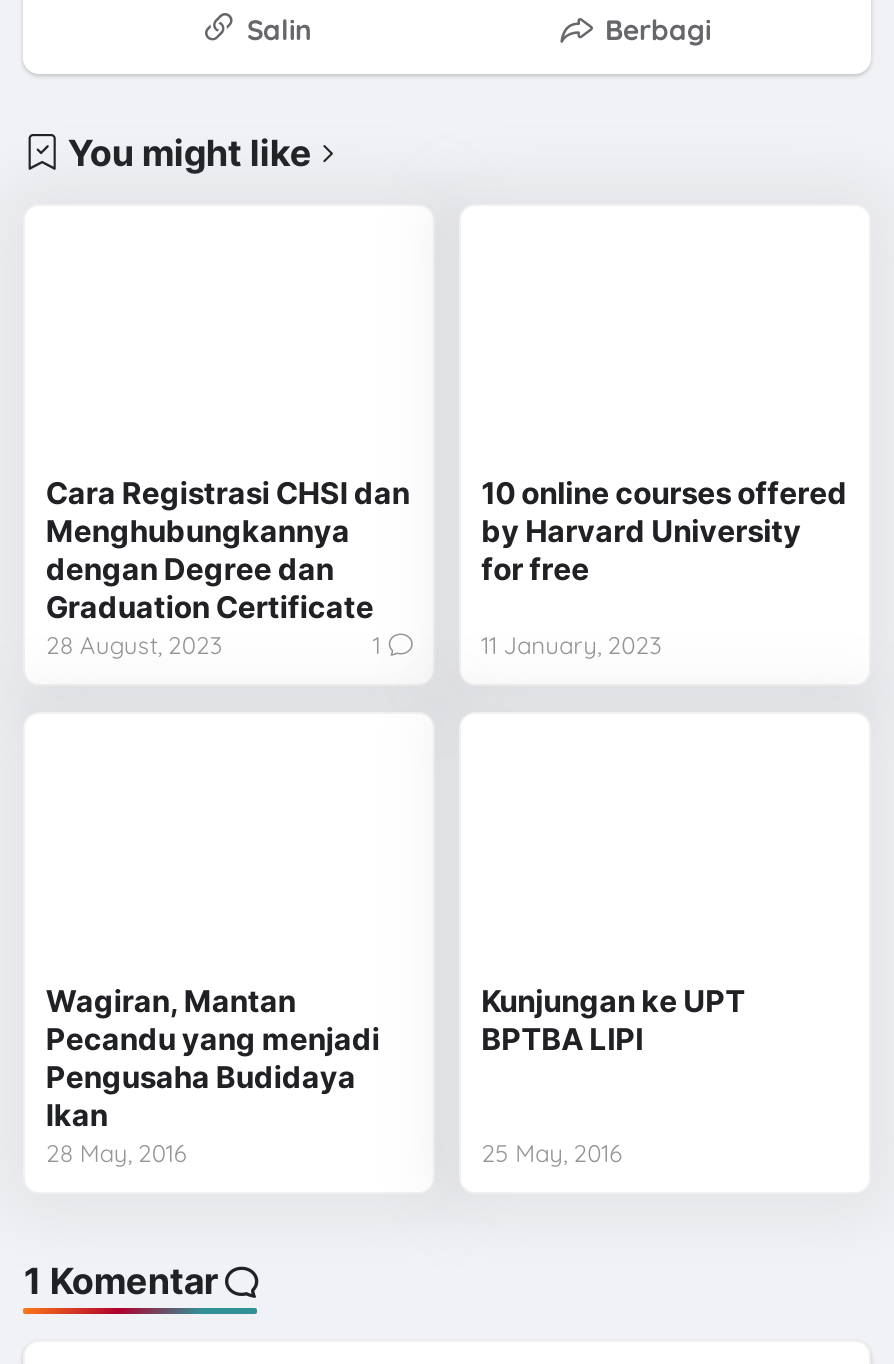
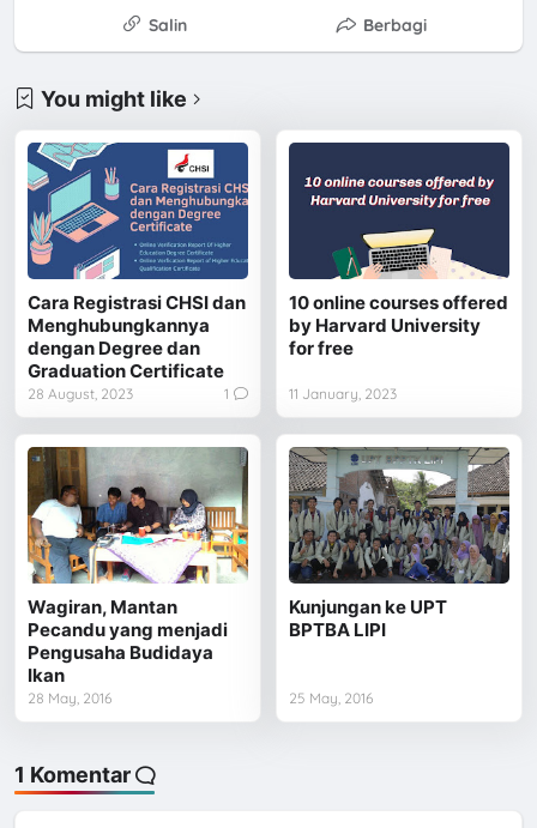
none -> [26,141,249,280] [image]
none -> [288,141,511,280] [image]
none -> [26,446,249,585] [image]
none -> [288,446,511,585] [image]

